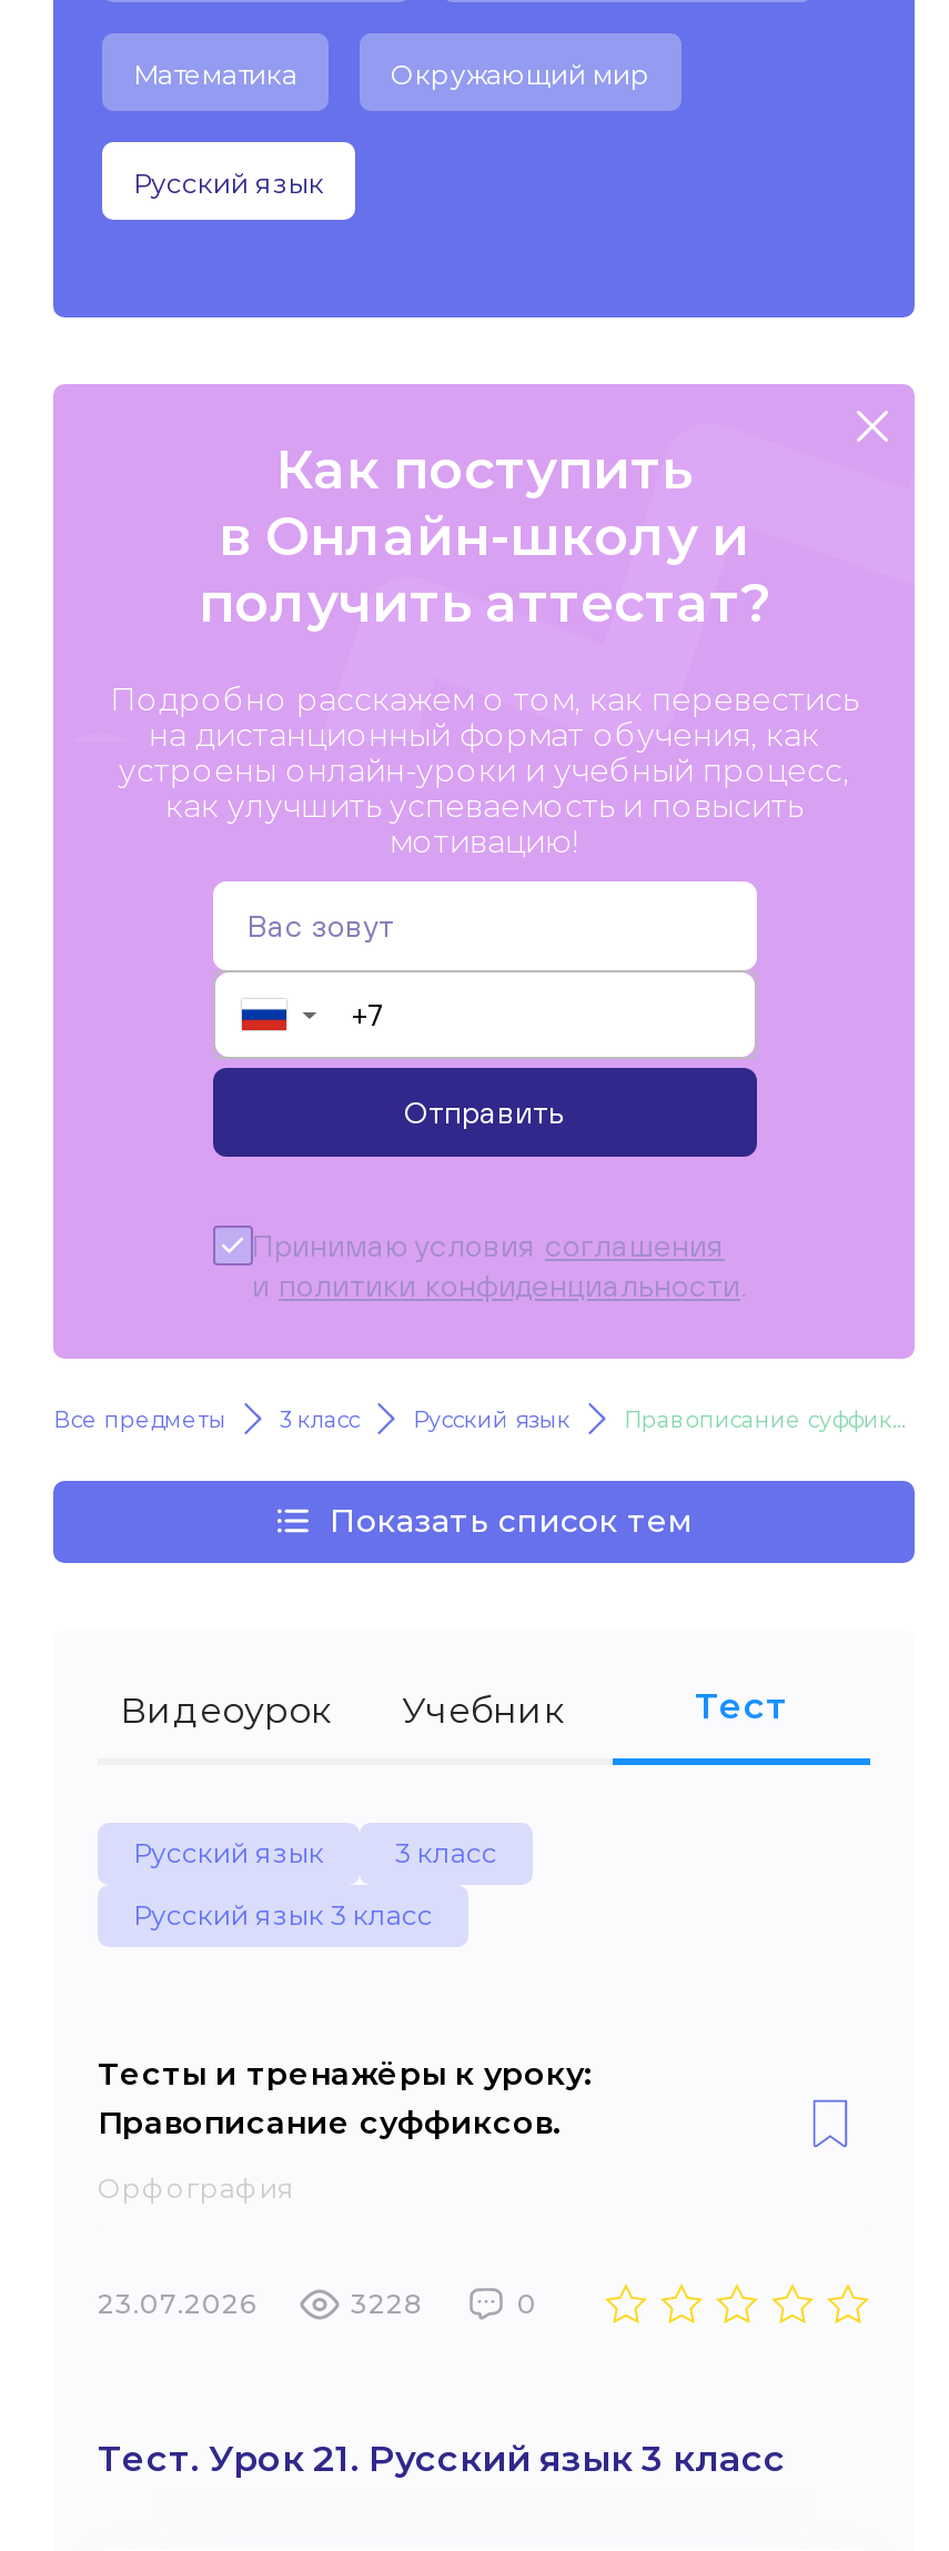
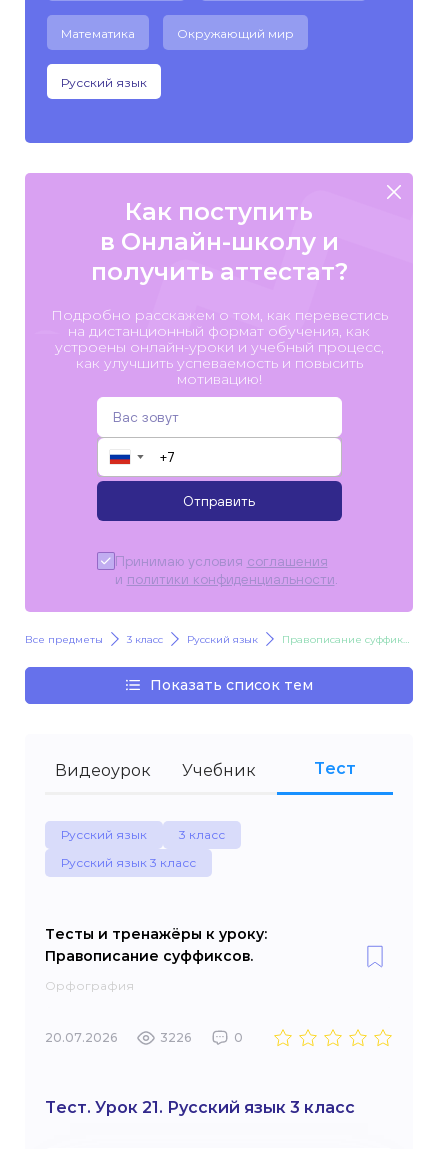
[98,2286,255,2320] 23.07.2026 -> [45,1030,117,1045] 20.07.2026
[351,2286,422,2320] 3228 -> [160,1030,191,1045] 3226

